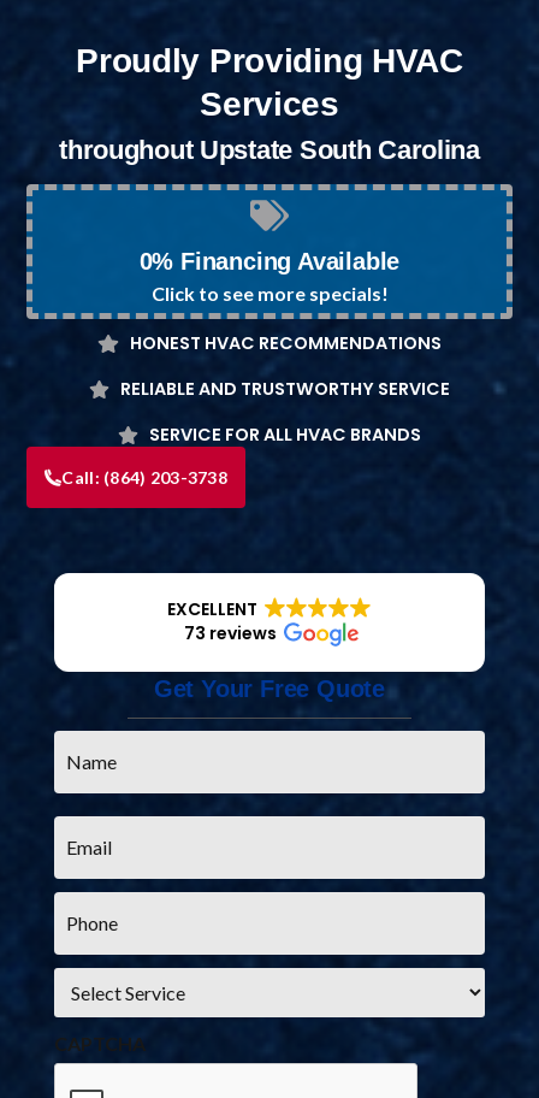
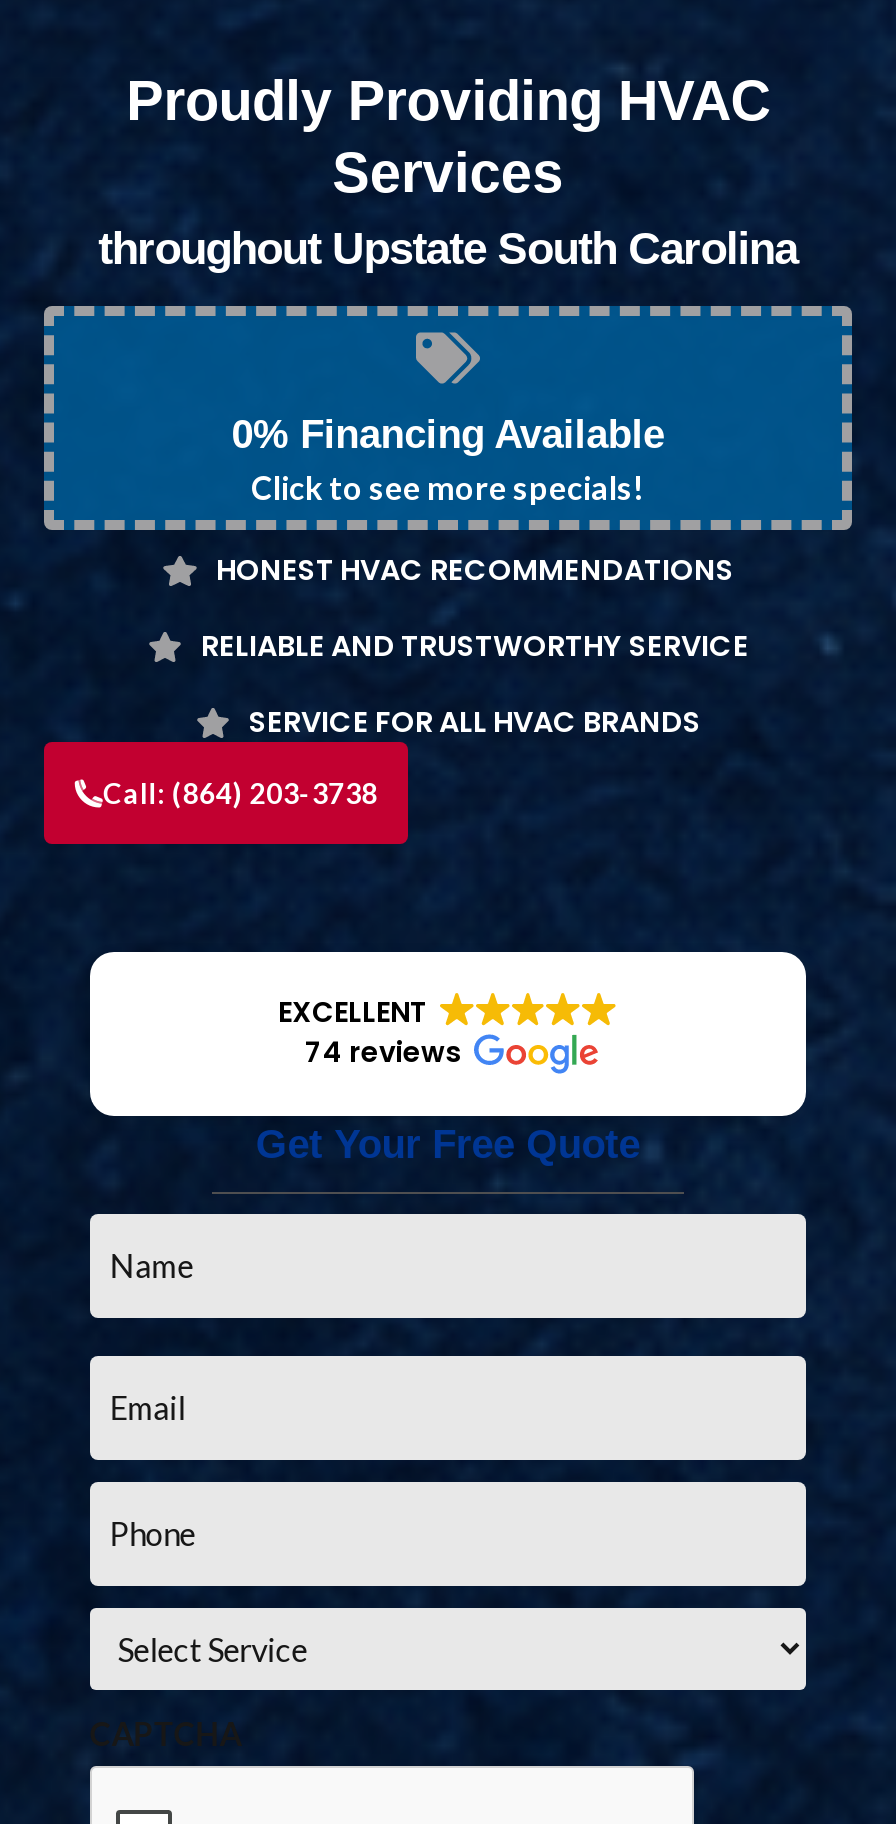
[184,621,277,645] 73 reviews -> [305,1032,461,1072] 74 reviews

